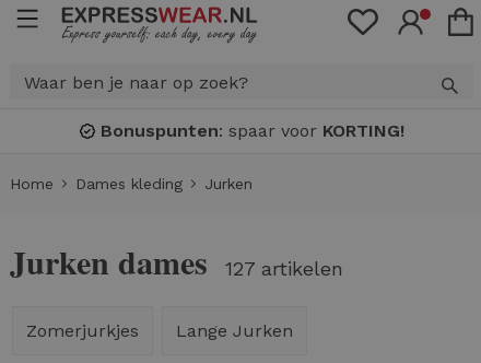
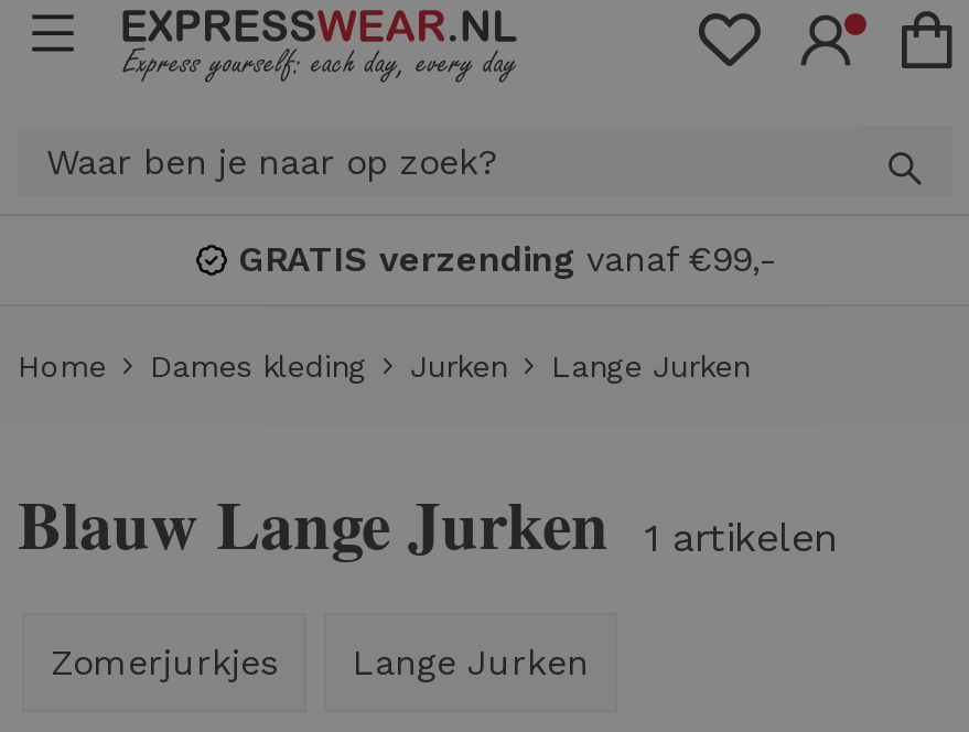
[100,121,404,142] Bonuspunten: spaar voor KORTING! -> [232,239,768,281] GRATIS verzending vanaf €99,-
[10,238,343,286] Jurken dames | 127 artikelen -> [18,349,838,572] Lange Jurken | Blauw Lange Jurken | 1 artikelen

